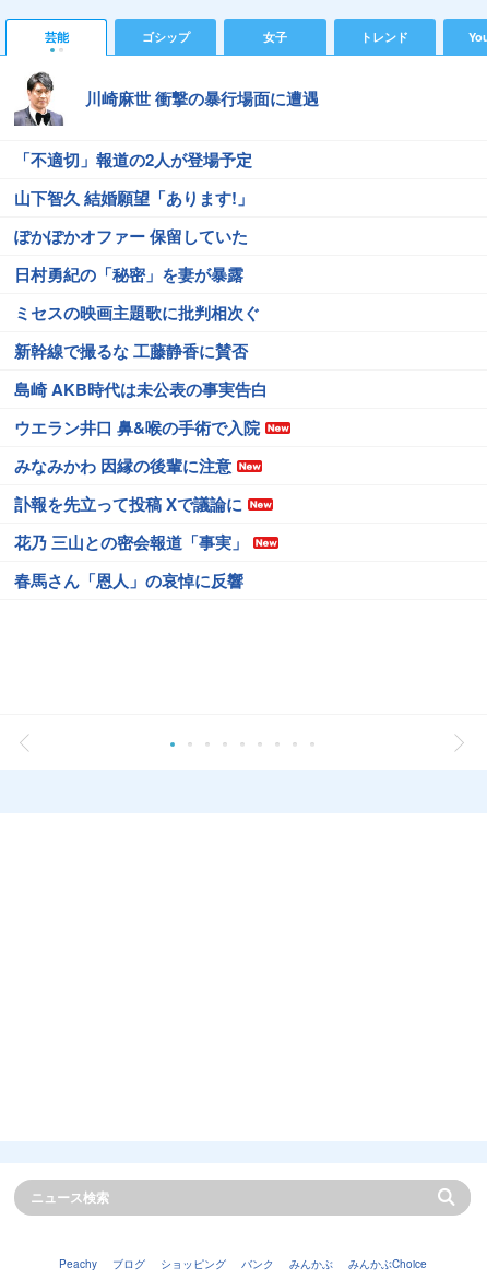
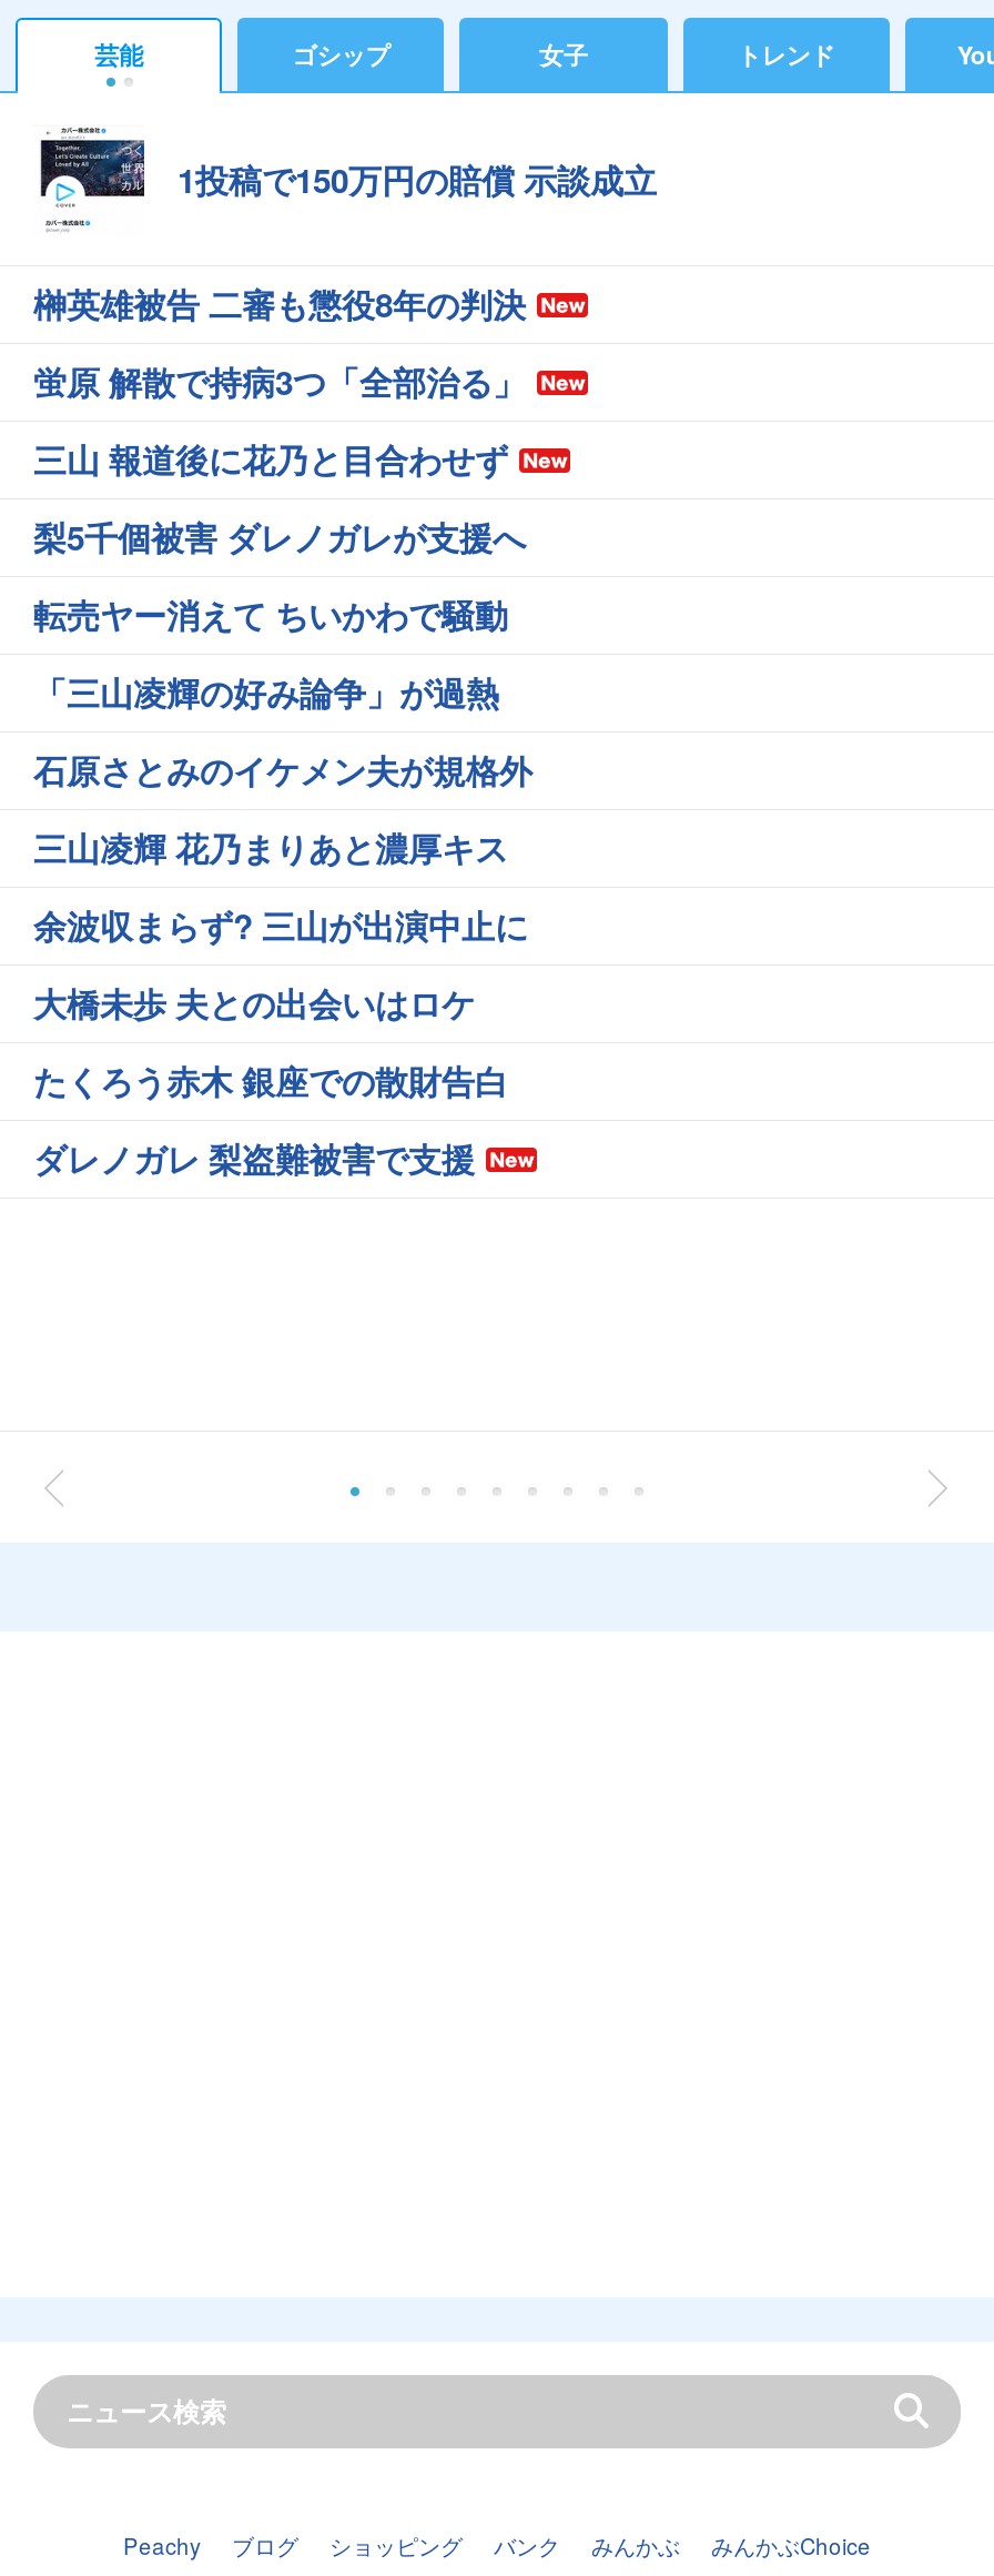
[13,73,319,127] [image] | 川崎麻世 衝撃の暴行場面に遭遇 -> [33,127,657,235] [image] | 1投稿で150万円の賠償 示談成立
[14,148,252,172] 「不適切」報道の2人が登場予定 -> [33,280,526,329] 榊英雄被告 二審も懲役8年の判決
[14,186,253,210] 山下智久 結婚願望「あります!」 -> [33,357,526,406] 蛍原 解散で持病3つ「全部治る」
[14,224,248,248] ぽかぽかオファー 保留していた -> [33,435,508,484] 三山 報道後に花乃と目合わせず
[14,262,243,286] 日村勇紀の「秘密」を妻が暴露 -> [33,513,526,562] 梨5千個被害 ダレノガレが支援へ
[14,301,260,325] ミセスの映画主題歌に批判相次ぐ -> [33,590,508,639] 転売ヤー消えて ちいかわで騒動
[14,339,248,363] 新幹線で撮るな 工藤静香に賛否 -> [33,668,499,717] 「三山凌輝の好み論争」が過熱
[14,377,268,401] 島崎 AKB時代は未公表の事実告白 -> [33,746,532,795] 石原さとみのイケメン夫が規格外
[14,415,260,439] ウエラン井口 鼻&喉の手術で入院 -> [33,824,508,872] 三山凌輝 花乃まりあと濃厚キス
[14,454,231,478] みなみかわ 因縁の後輩に注意 -> [33,901,528,950] 余波収まらず? 三山が出演中止に
[14,492,242,516] 訃報を先立って投稿 Xで議論に -> [33,979,475,1028] 大橋未歩 夫との出会いはロケ
[14,530,248,554] 花乃 三山との密会報道「事実」 -> [33,1057,508,1105] たくろう赤木 銀座での散財告白
[14,568,243,592] 春馬さん「恩人」の哀悼に反響 -> [33,1134,475,1183] ダレノガレ 梨盗難被害で支援

